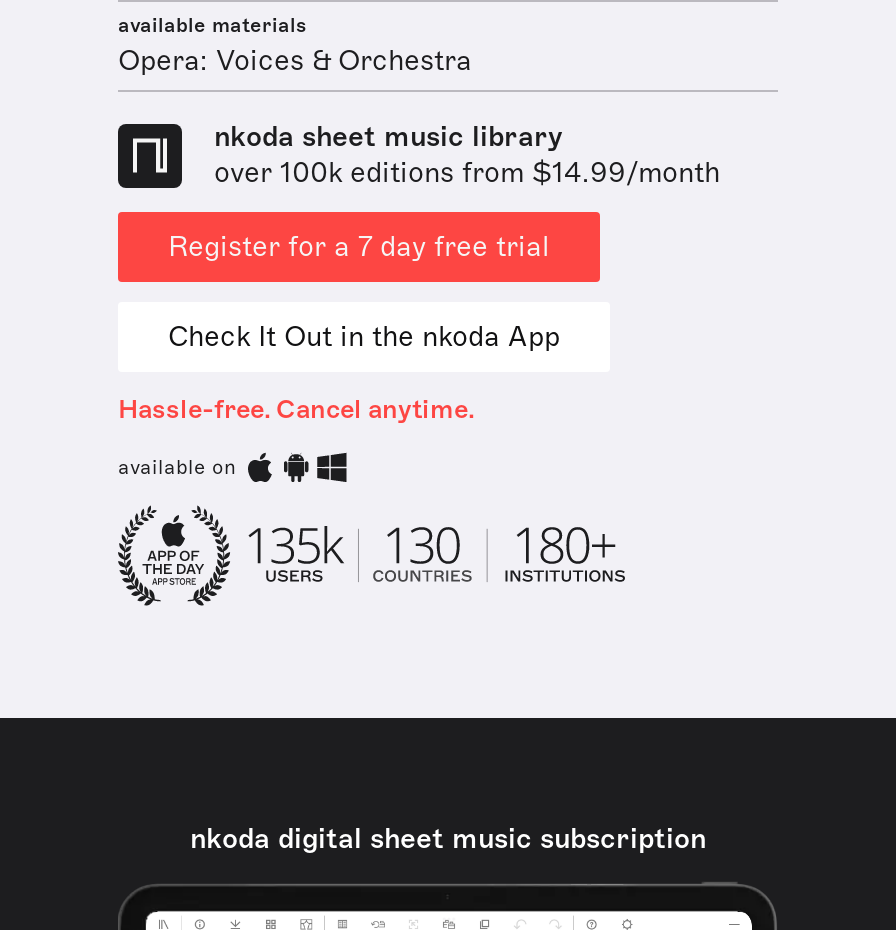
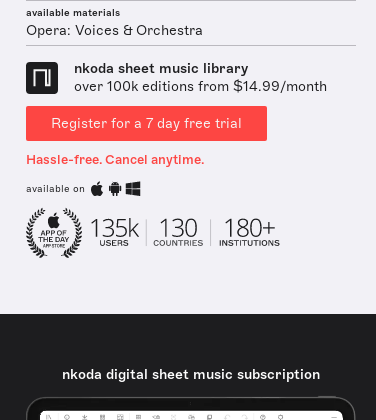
[168,320,560,354] Check It Out in the nkoda App -> none

